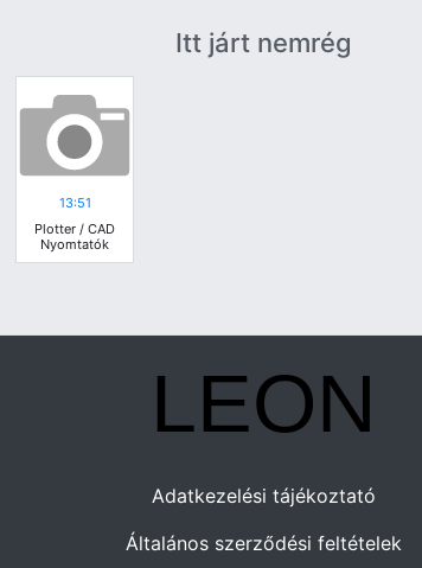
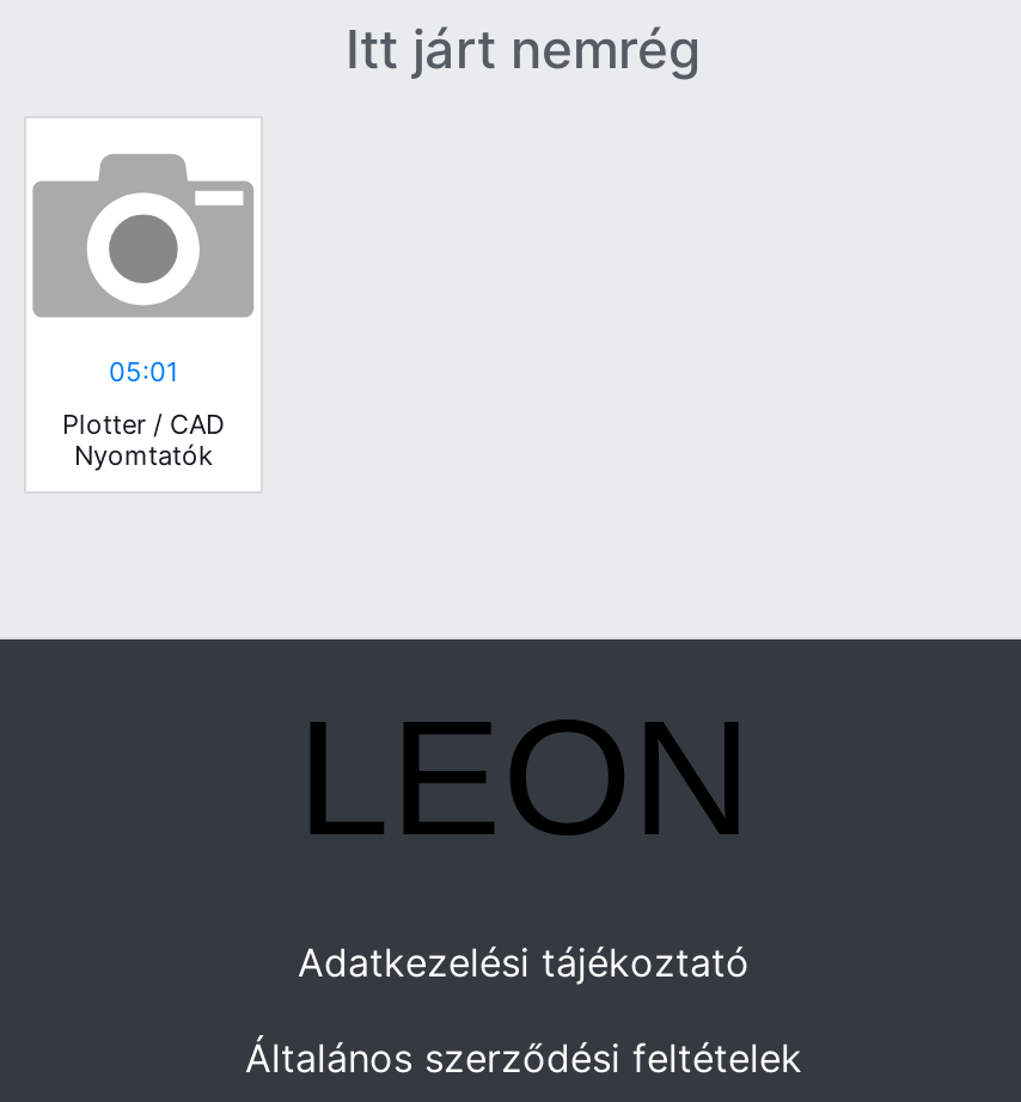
[59,194,91,211] 13:51 -> [109,355,178,388] 05:01

